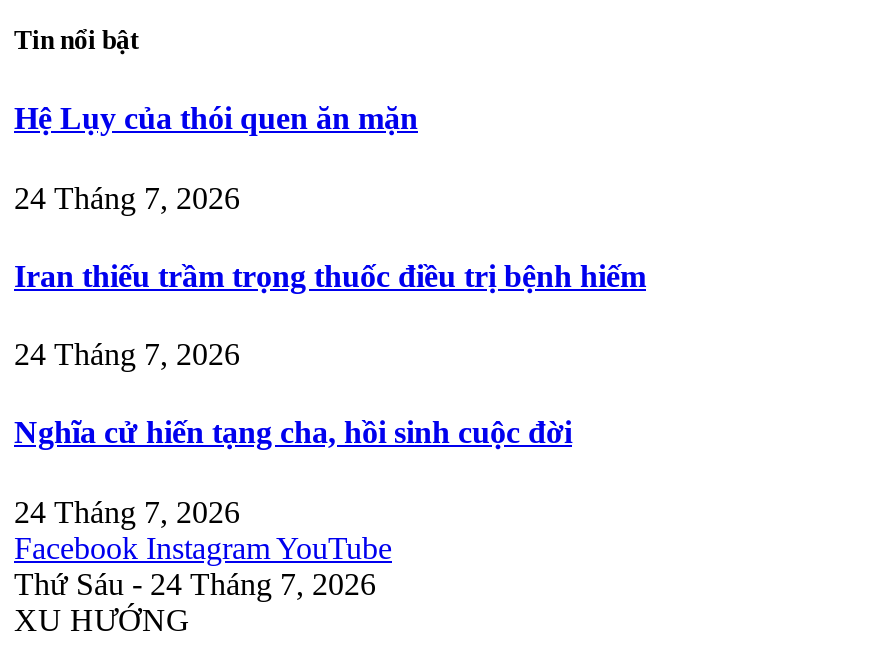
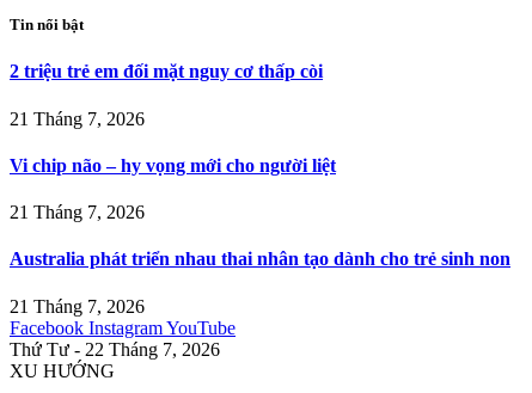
[14,102,418,136] Hệ Lụy của thói quen ăn mặn -> [10,61,323,82] 2 triệu trẻ em đối mặt nguy cơ thấp còi
[14,180,240,214] 24 Tháng 7, 2026 -> [10,108,145,129] 21 Tháng 7, 2026
[14,259,646,293] Iran thiếu trầm trọng thuốc điều trị bệnh hiếm -> [10,155,336,175] Vi chip não – hy vọng mới cho người liệt
[14,337,240,371] 24 Tháng 7, 2026 -> [10,202,145,222] 21 Tháng 7, 2026
[14,416,572,450] Nghĩa cử hiến tạng cha, hồi sinh cuộc đời -> [10,249,510,269] Australia phát triển nhau thai nhân tạo dành cho trẻ sinh non
[14,494,240,528] 24 Tháng 7, 2026 -> [10,296,145,316] 21 Tháng 7, 2026
[14,566,376,600] Thứ Sáu - 24 Tháng 7, 2026 -> [10,339,220,359] Thứ Tư - 22 Tháng 7, 2026

